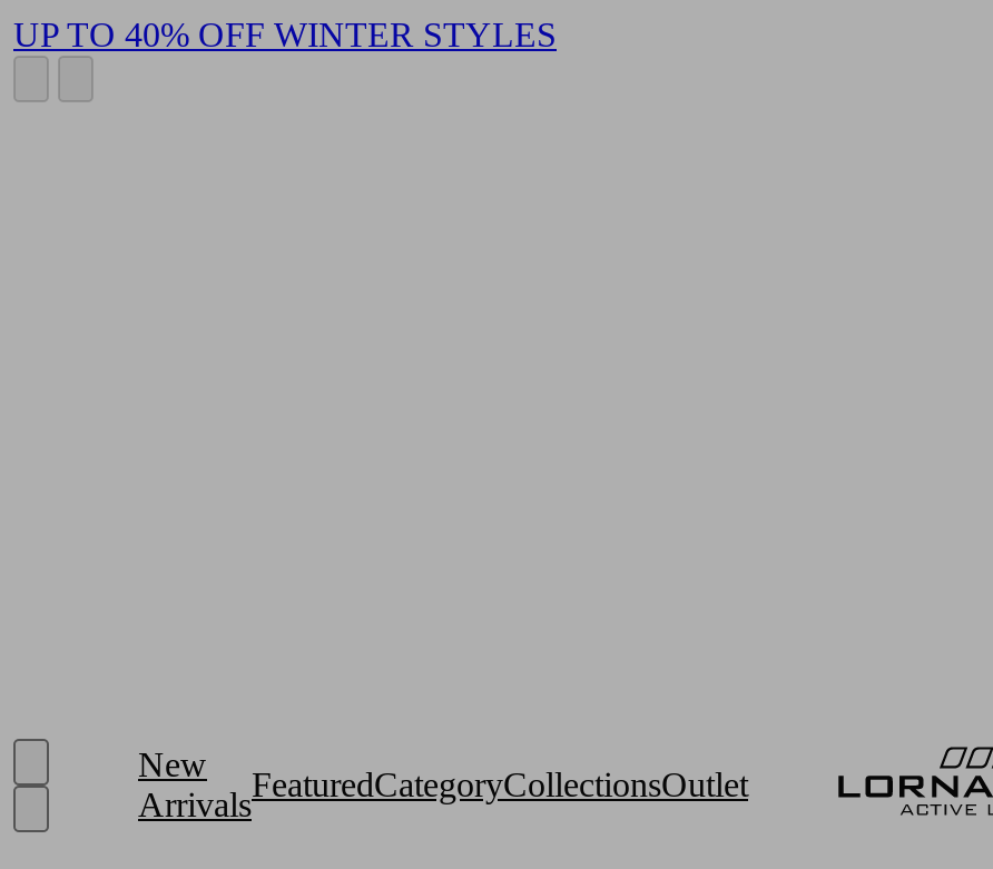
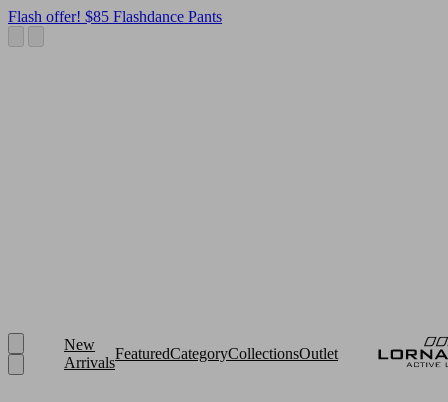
[13,16,557,53] UP TO 40% OFF WINTER STYLES -> [8,8,222,25] Flash offer! $85 Flashdance Pants

